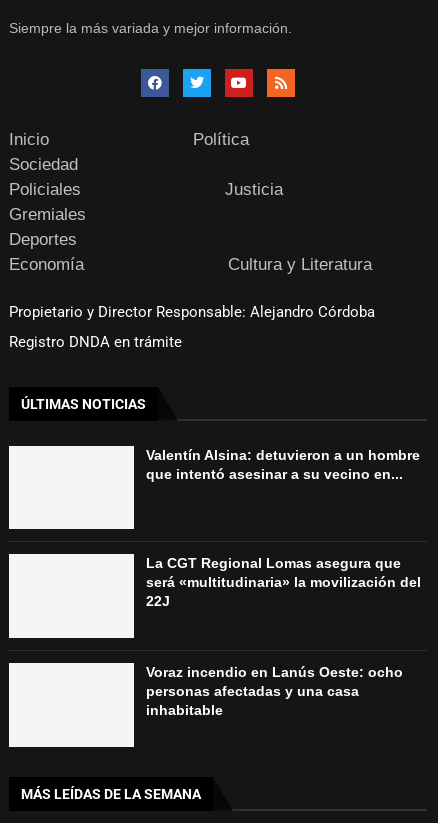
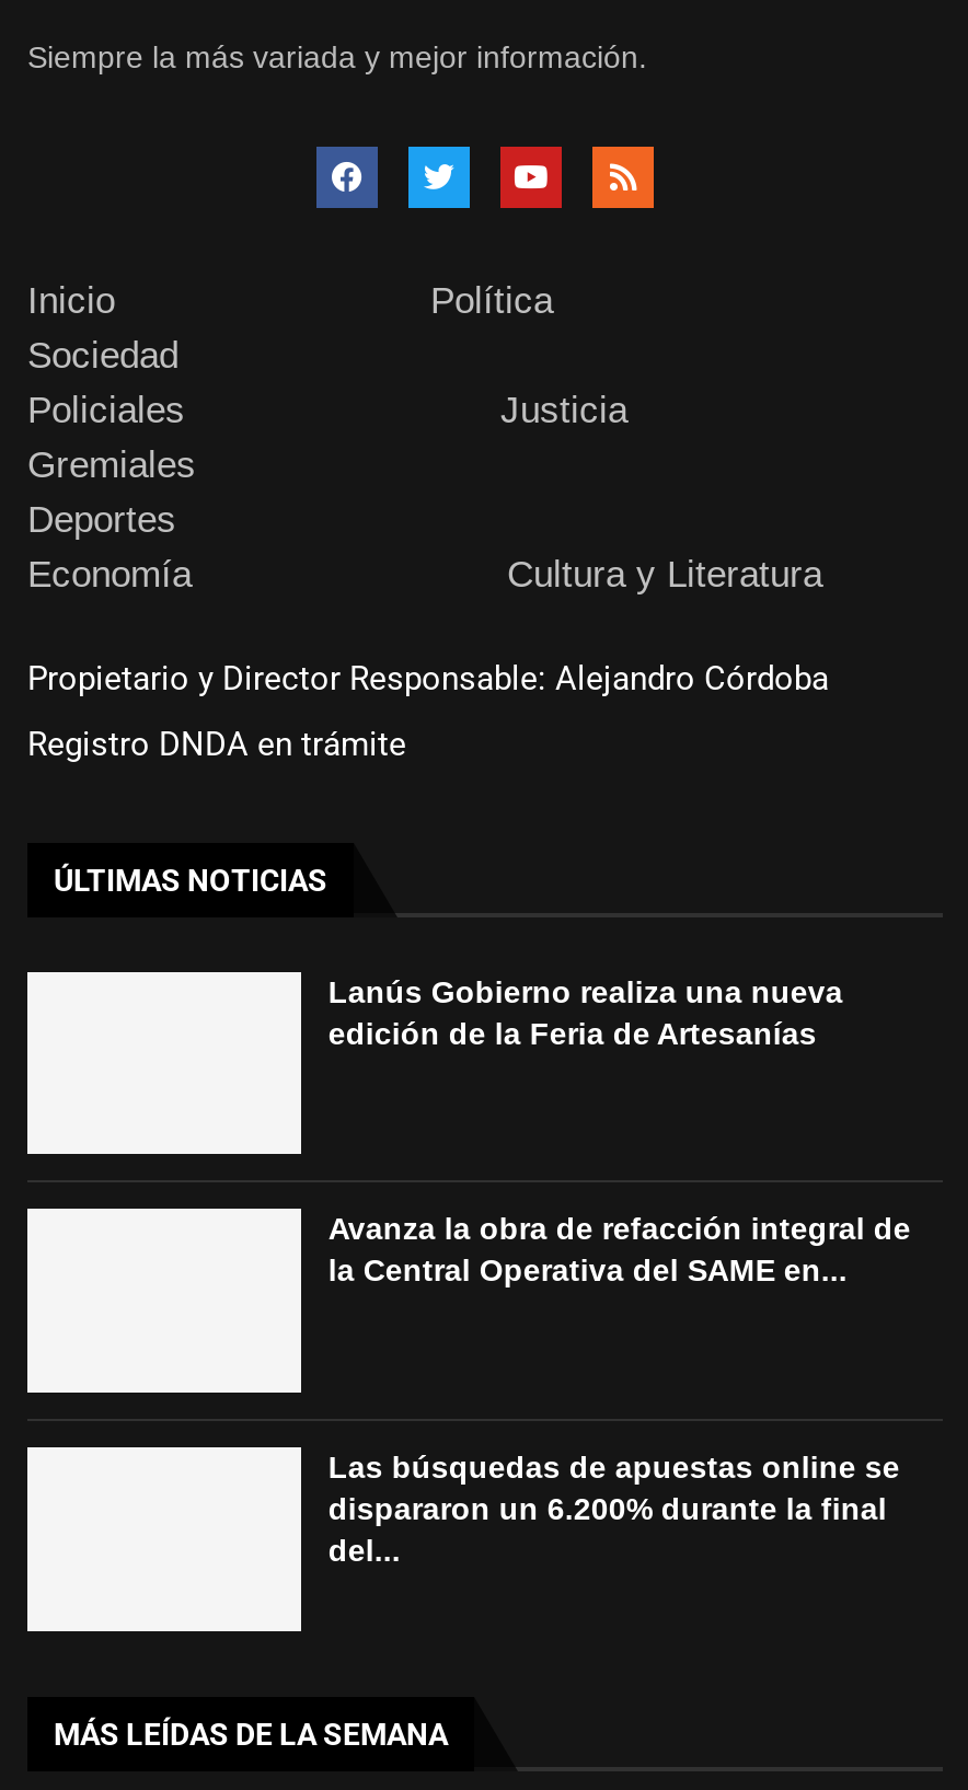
[146,447,420,482] Valentín Alsina: detuvieron a un hombre | que intentó asesinar a su vecino en... -> [328,974,843,1051] Lanús Gobierno realiza una nueva | edición de la Feria de Artesanías
[146,555,421,609] La CGT Regional Lomas asegura que | será «multitudinaria» la movilización del | 22J -> [328,1212,911,1288] Avanza la obra de refacción integral de | la Central Operativa del SAME en...
[146,664,403,718] Voraz incendio en Lanús Oeste: ocho | personas afectadas y una casa | inhabitable -> [328,1450,900,1568] Las búsquedas de apuestas online se | dispararon un 6.200% durante la final | del...

